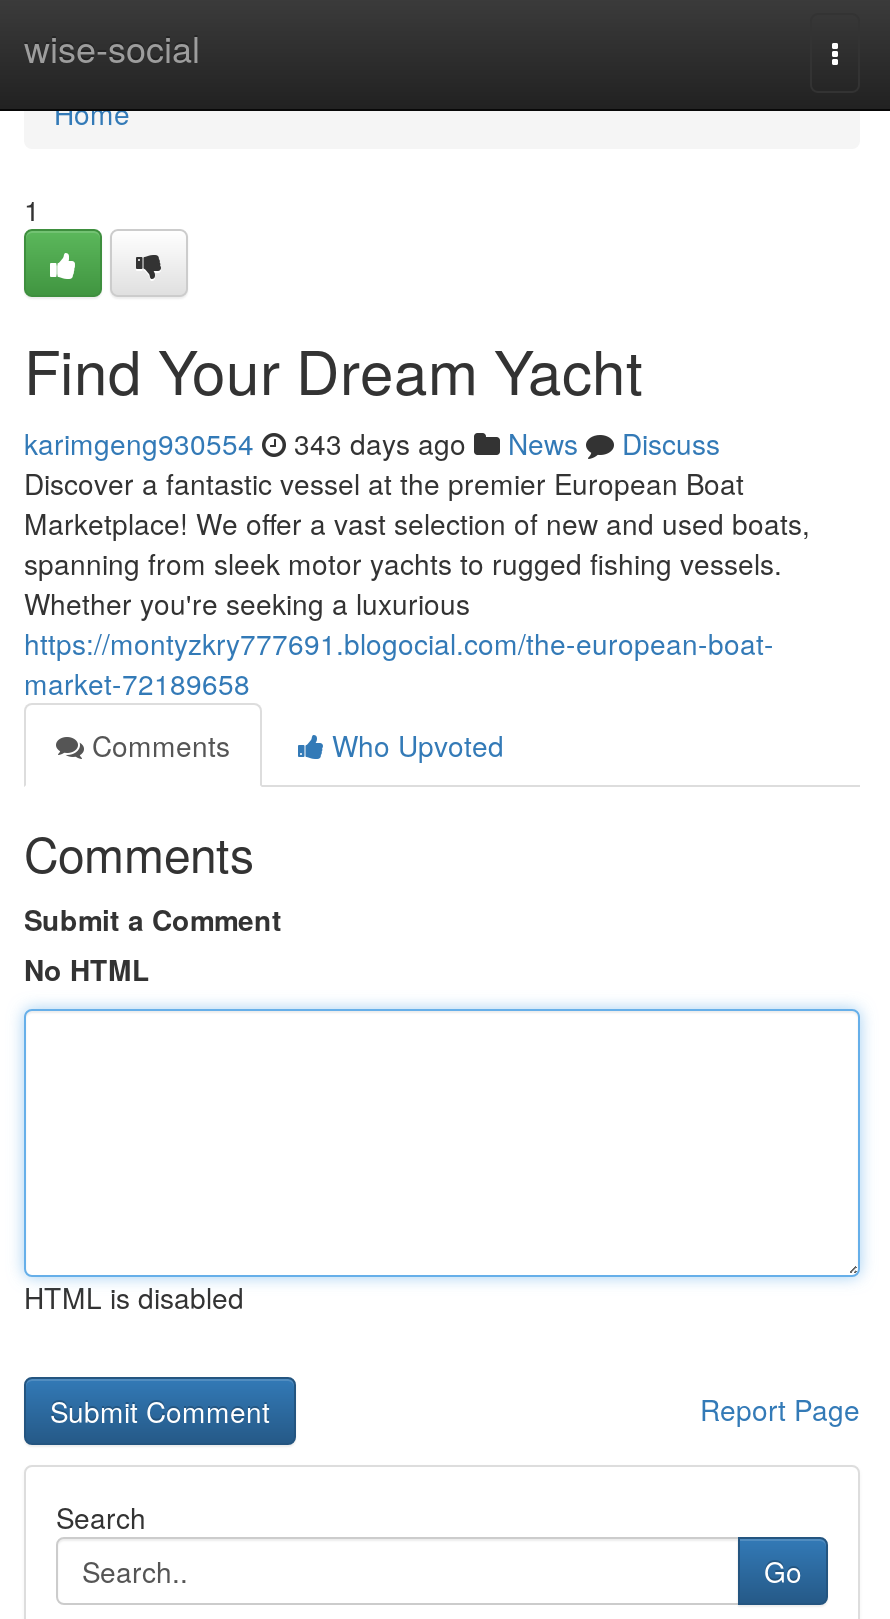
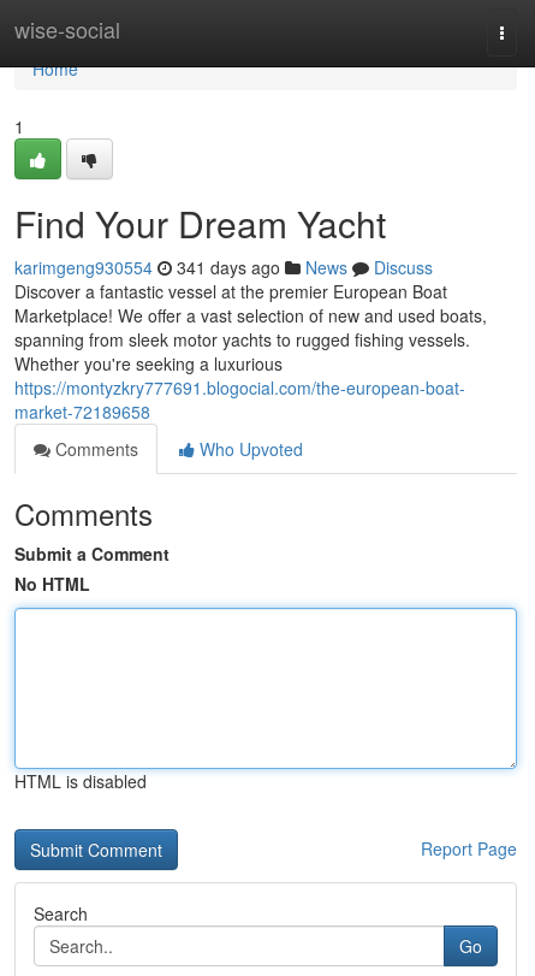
[24,423,720,463] karimgeng930554 343 days ago News Discuss -> [14,255,433,279] karimgeng930554 341 days ago News Discuss

